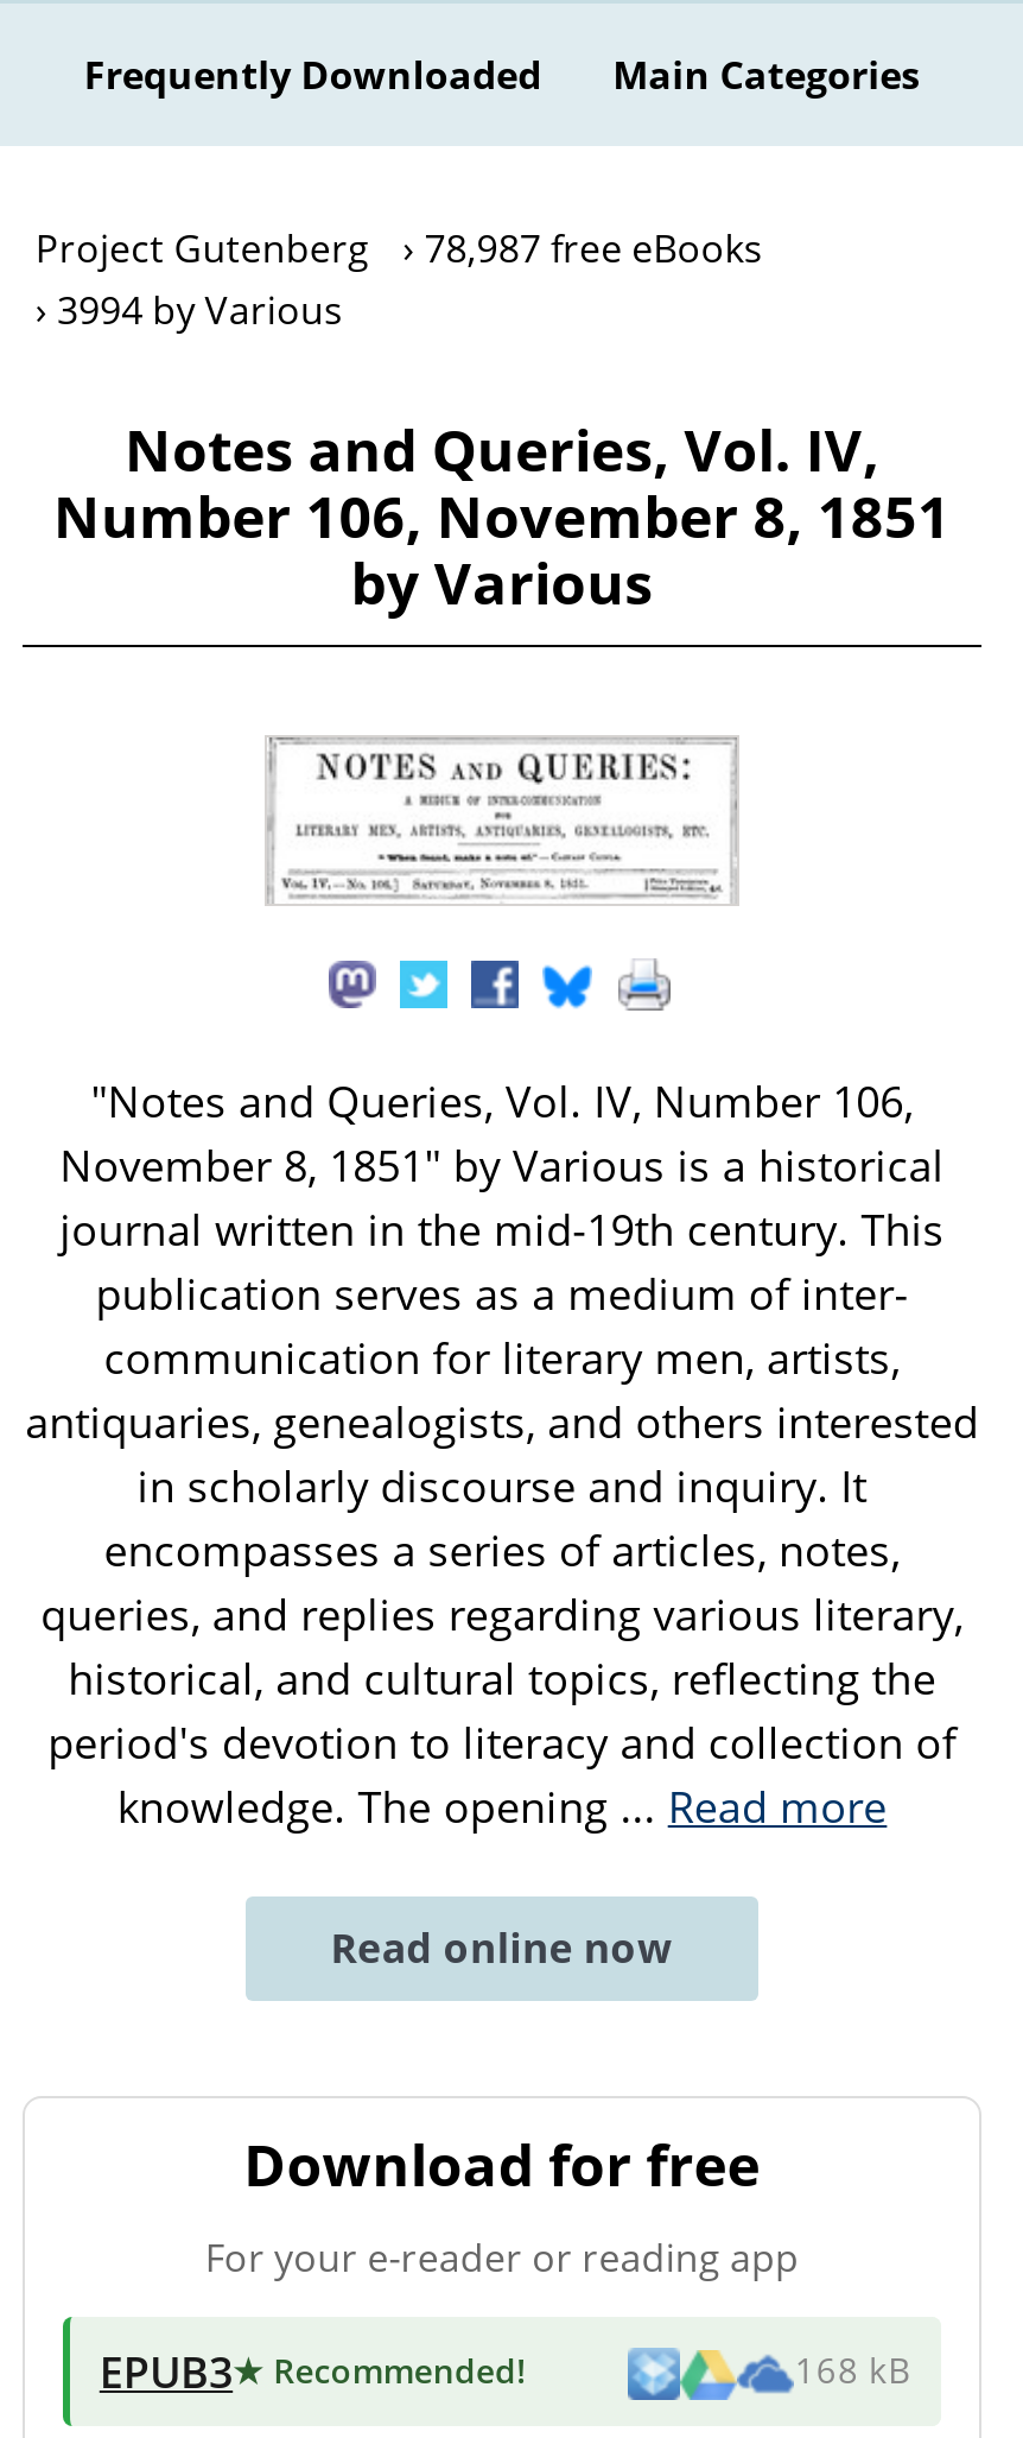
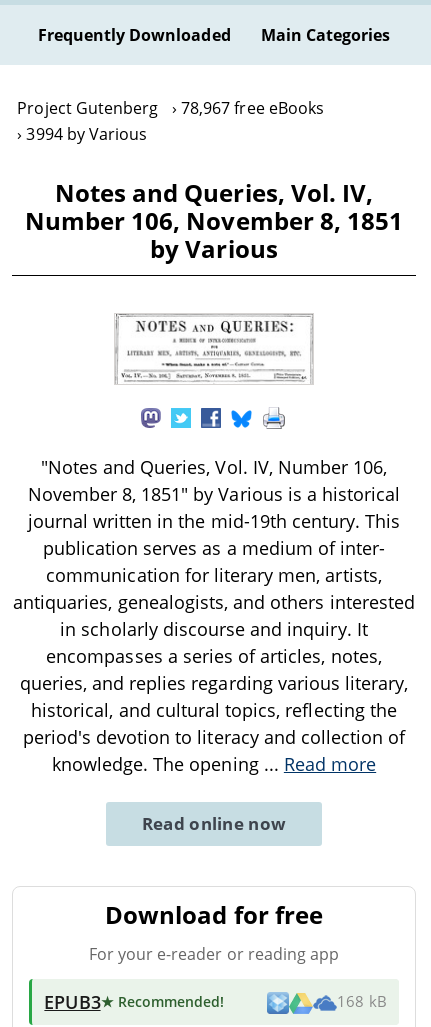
[35,222,763,274] Project Gutenberg 78,987 free eBooks -> [17,97,324,119] Project Gutenberg 78,967 free eBooks

